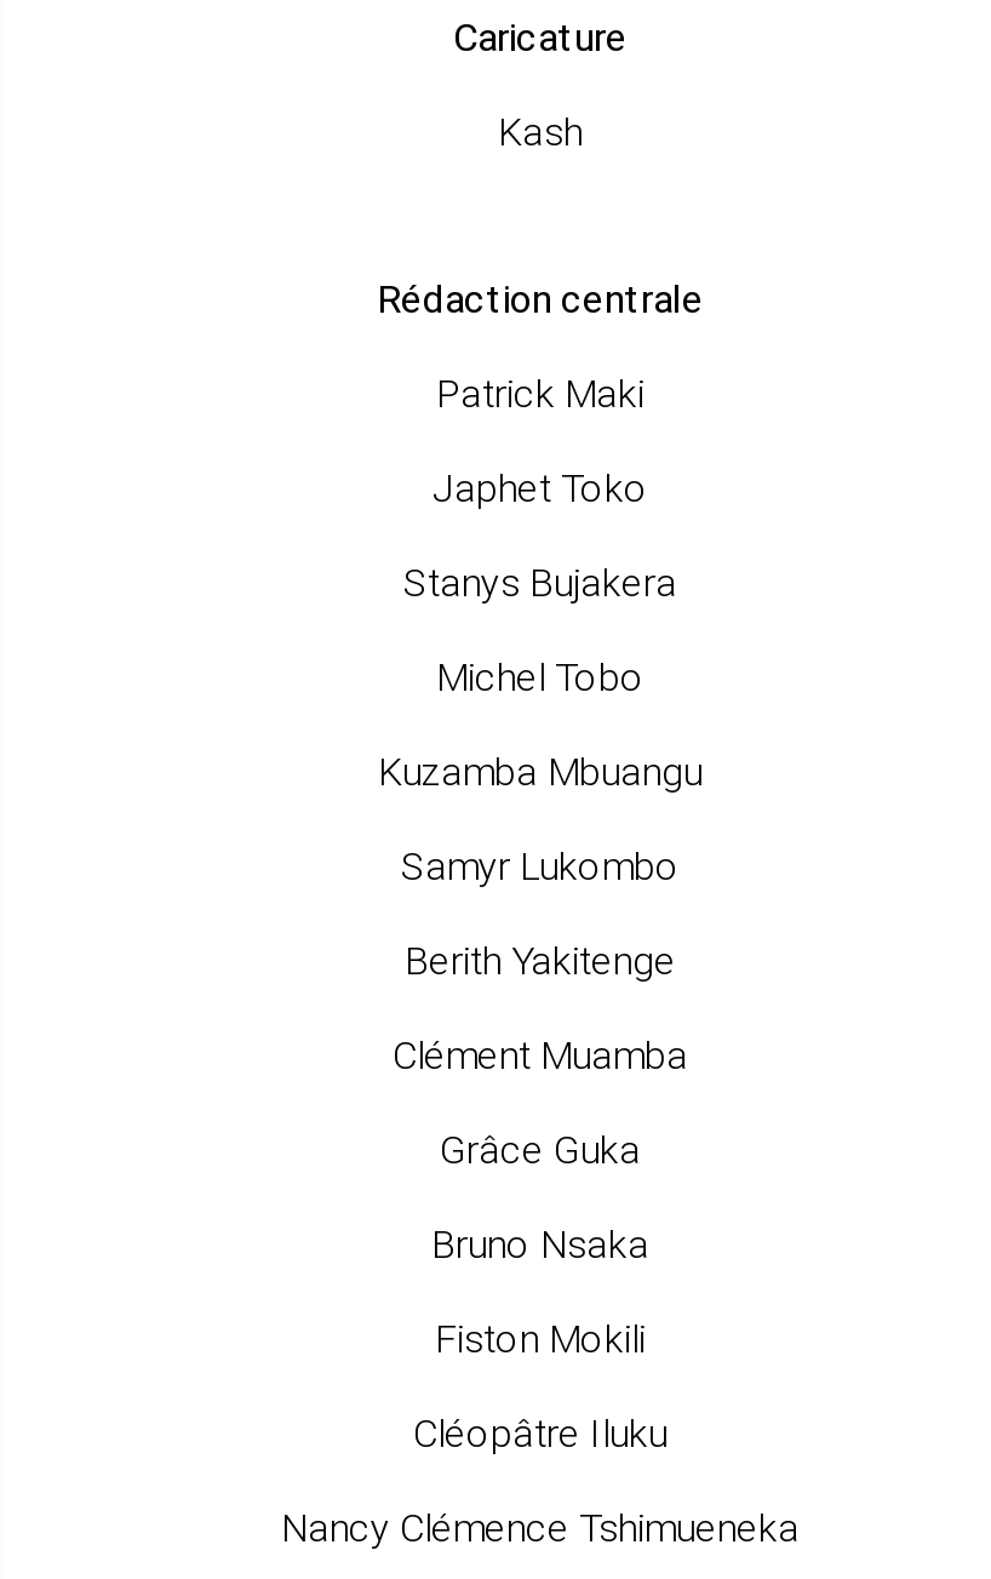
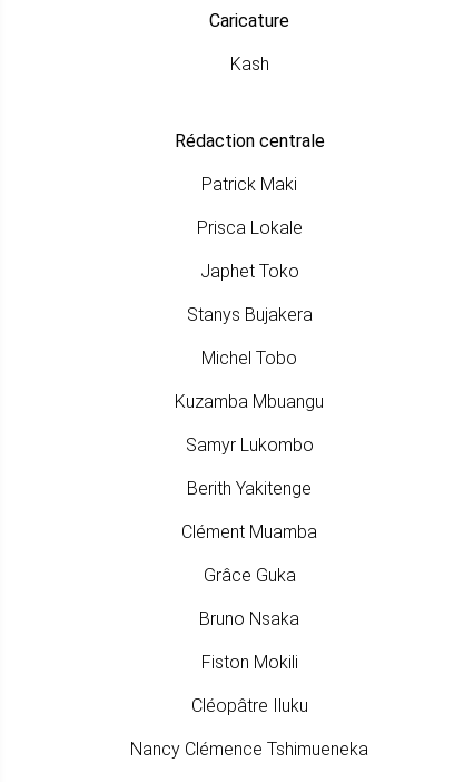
none -> [196,217,302,238] Prisca Lokale

